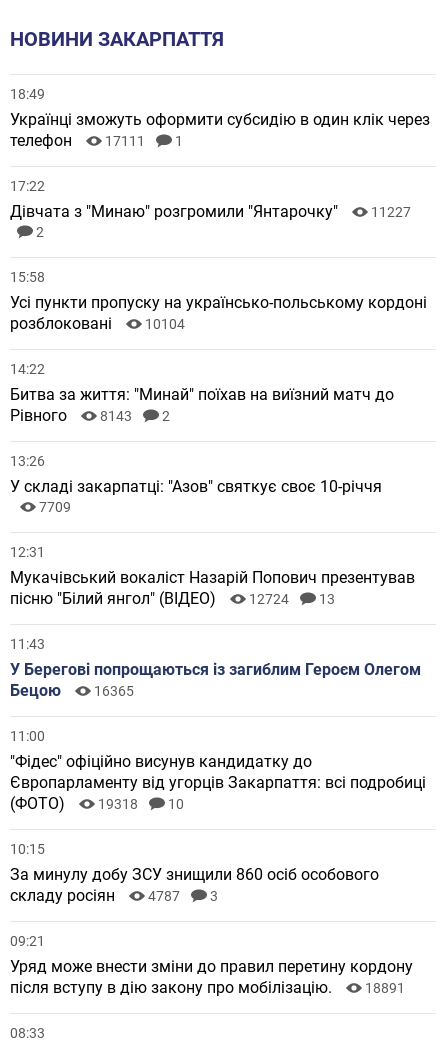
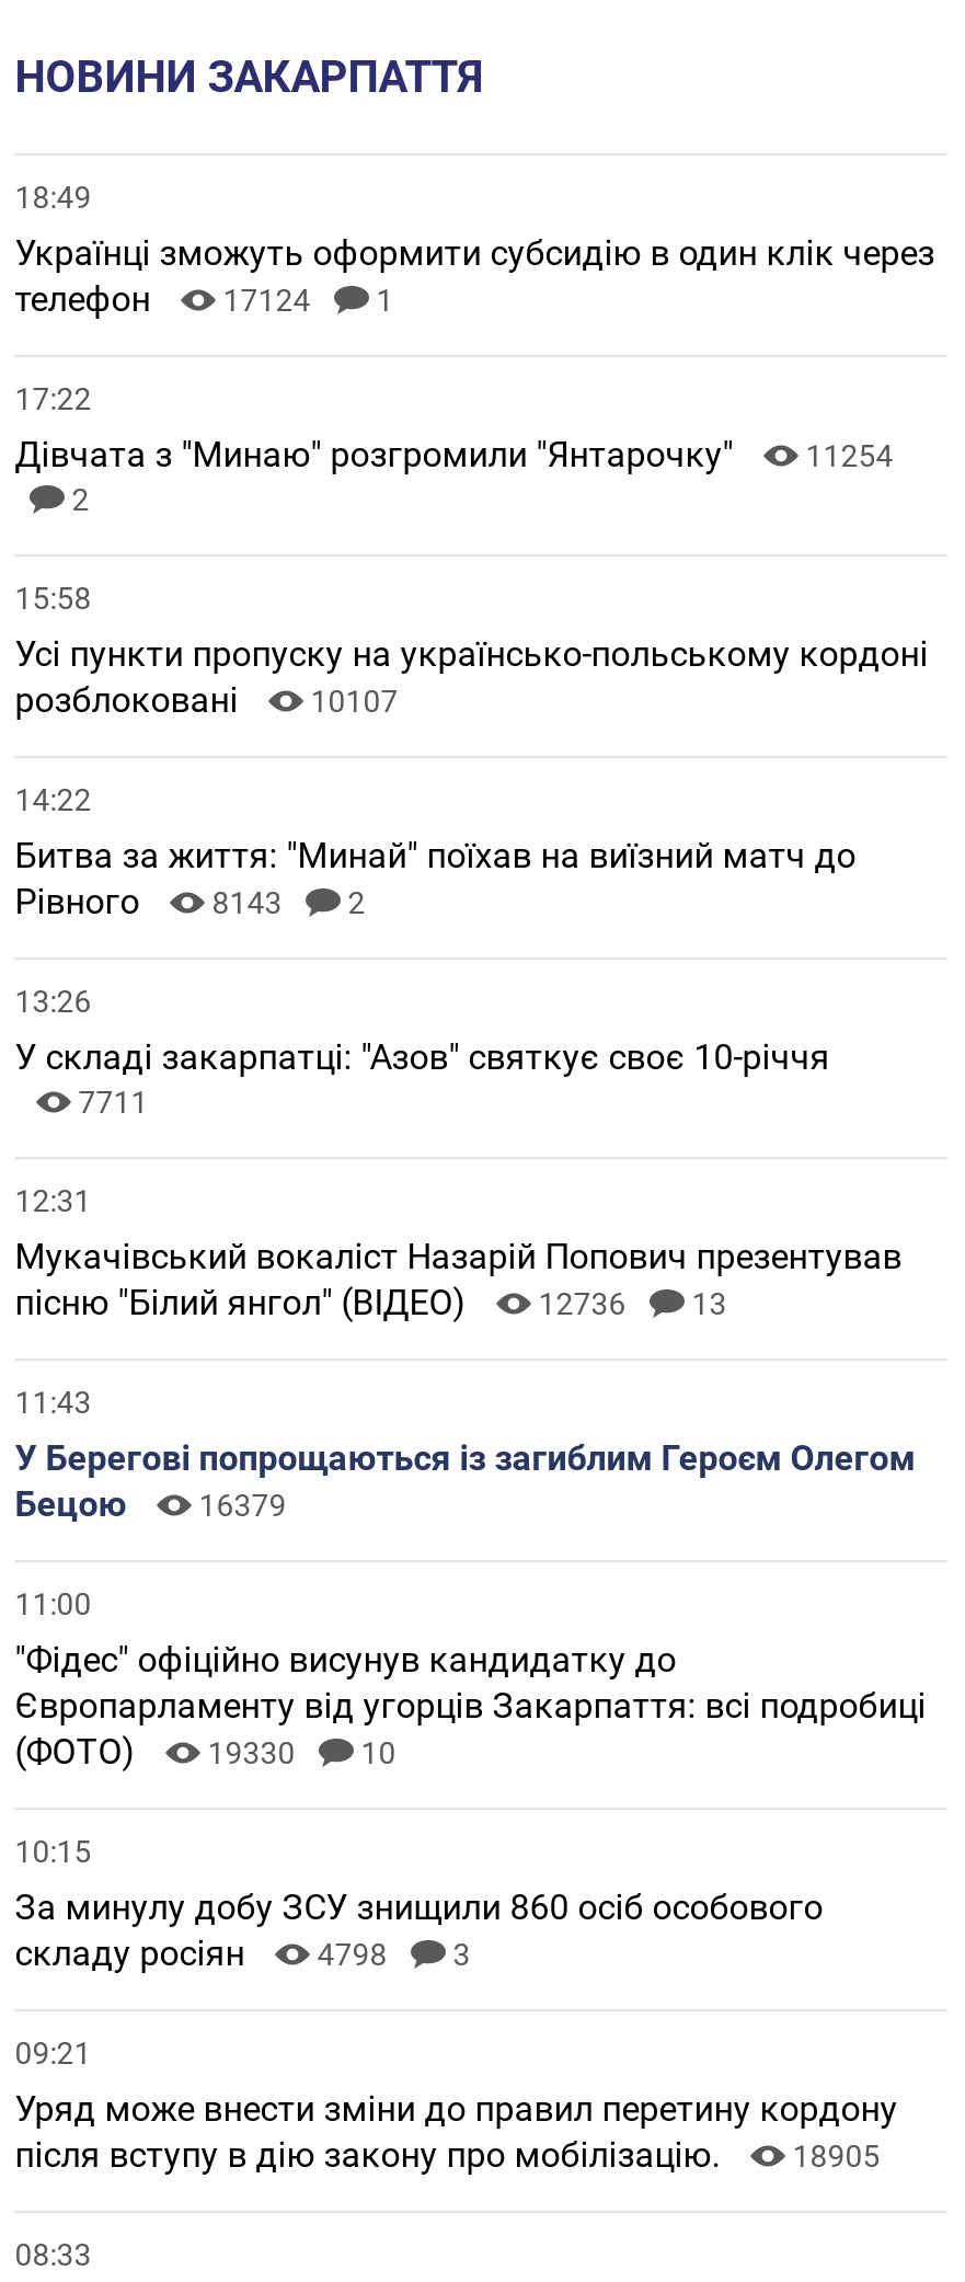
[10,131,183,150] телефон 17111 1 -> [15,278,394,320] телефон 17124 1
[10,202,411,221] Дівчата з "Минаю" розгромили "Янтарочку" 11227 -> [15,434,893,475] Дівчата з "Минаю" розгромили "Янтарочку" 11254
[10,314,185,333] розблоковані 10104 -> [15,679,398,721] розблоковані 10107
[39,499,71,515] 7709 -> [78,1084,148,1119] 7711
[10,589,335,608] пісню "Білий янгол" (ВІДЕО) 12724 13 -> [15,1282,727,1323] пісню "Білий янгол" (ВІДЕО) 12736 13
[10,681,134,700] Бецою 16365 -> [15,1483,286,1525] Бецою 16379
[10,794,184,813] (ФОТО) 19318 10 -> [15,1731,396,1772] (ФОТО) 19330 10
[10,886,218,905] складу росіян 4787 3 -> [15,1932,470,1974] складу росіян 4798 3
[10,978,405,997] після вступу в дію закону про мобілізацію. 18891 -> [15,2134,880,2176] після вступу в дію закону про мобілізацію. 18905

